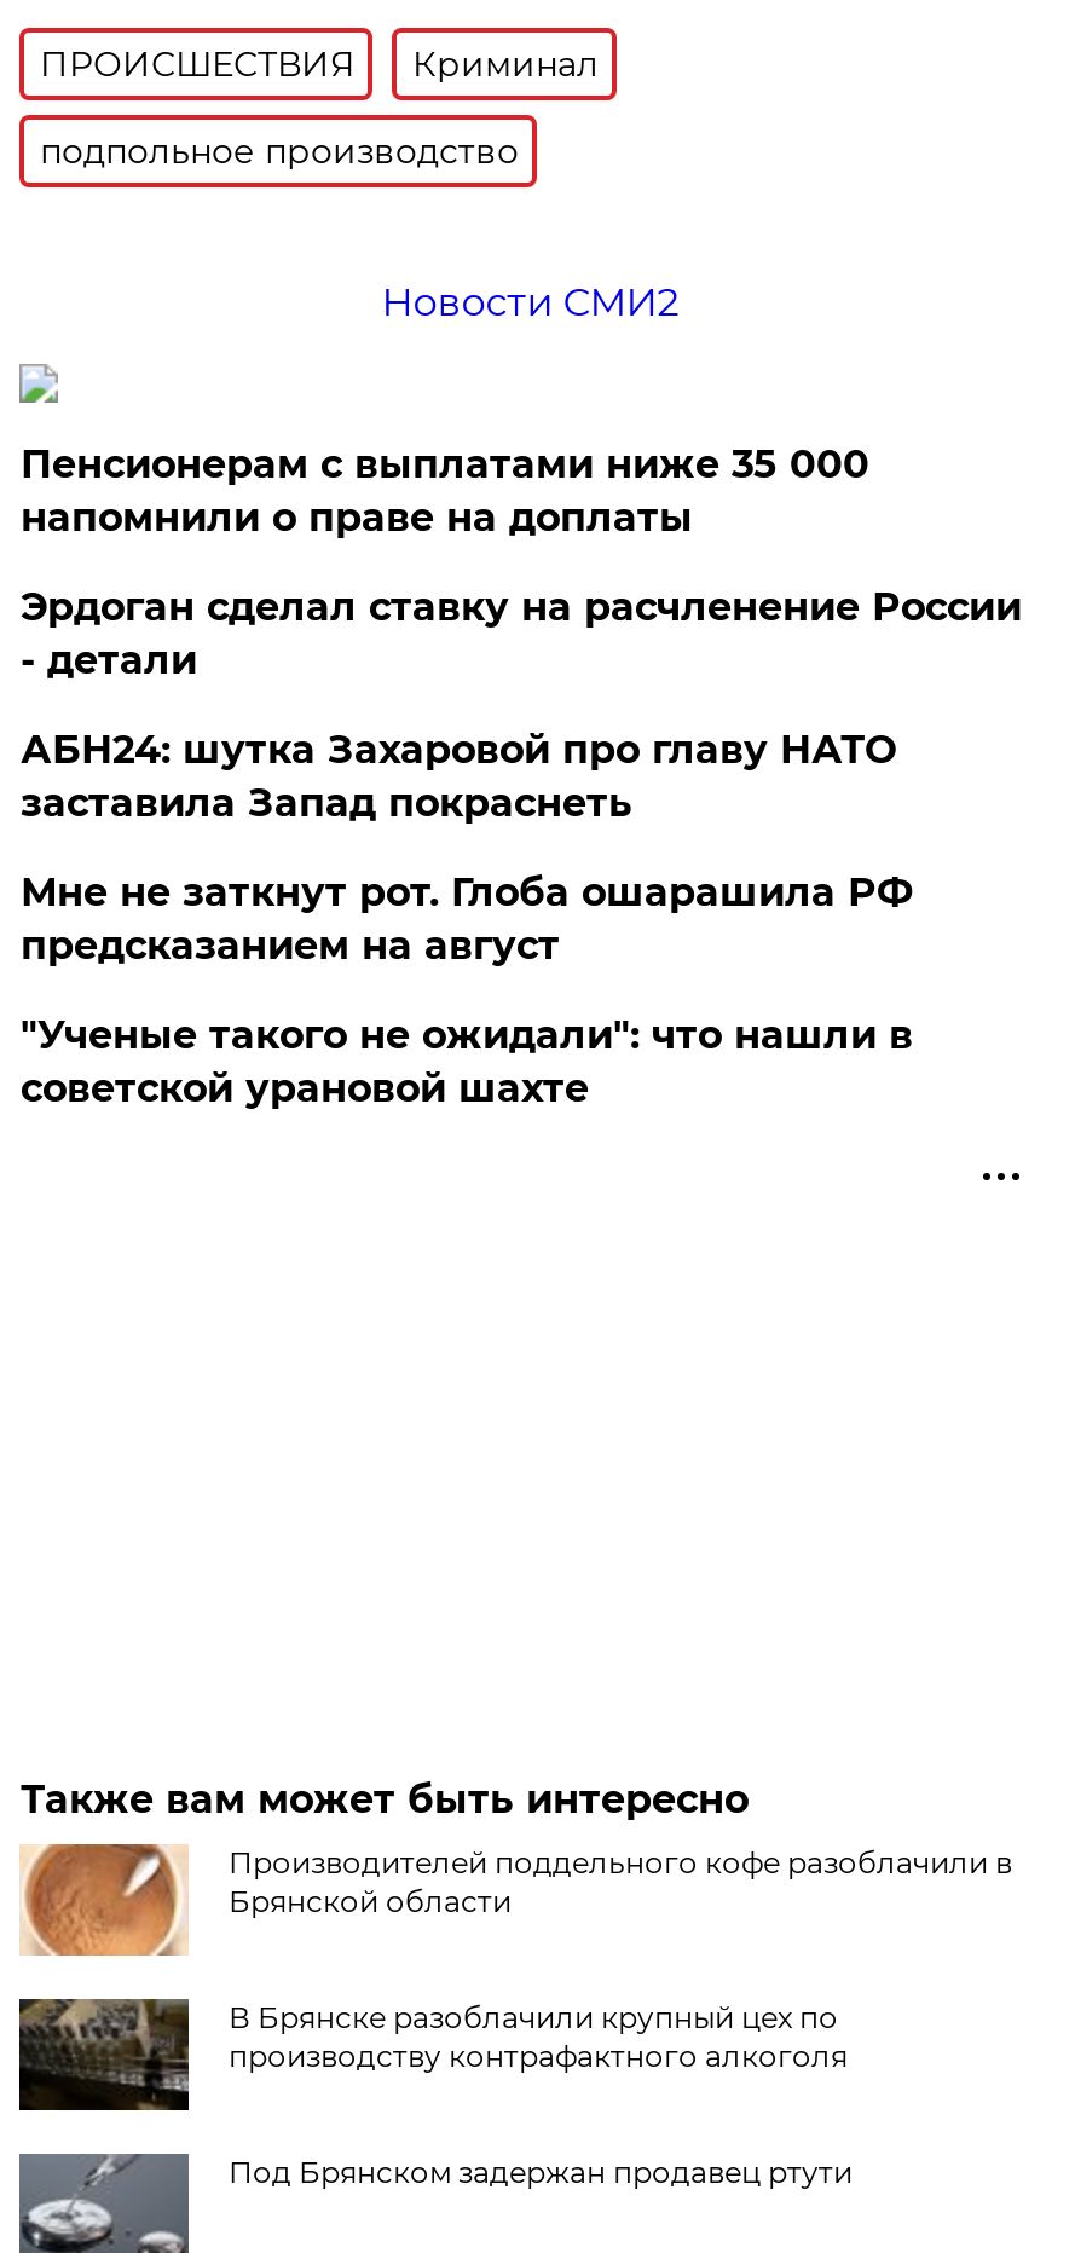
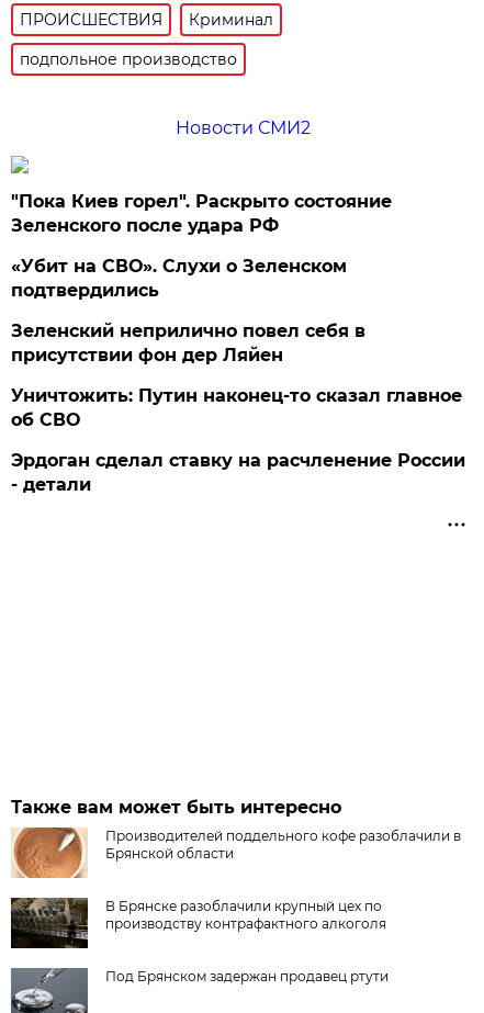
[20,441,869,540] Пенсионерам с выплатами ниже 35 000 | напомнили о праве на доплаты -> [11,191,462,430] "Пока Киев горел". Раскрыто состояние | Зеленского после удара РФ | «Убит на СВО». Слухи о Зеленском | подтвердились | Зеленский неприлично повел cебя в | присутствии фон дер Ляйен | Уничтожить: Путин наконец-то сказал главное | об СВО
moved [20,584,1022,683] -> [11,450,466,495]: Эрдоган сделал ставку на расчленение России | - детали
[20,727,913,1111] АБН24: шутка Захаровой про главу НАТО | заставила Запад покраснеть | Мне не заткнут рот. Глоба ошарашила РФ | предсказанием на август | "Ученые такого не ожидали": что нашли в | советской урановой шахте -> none

